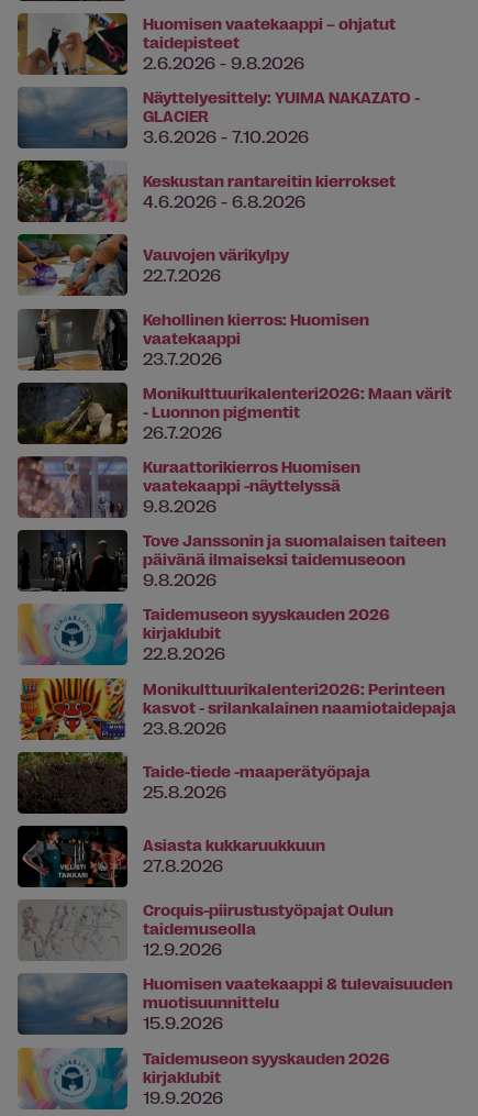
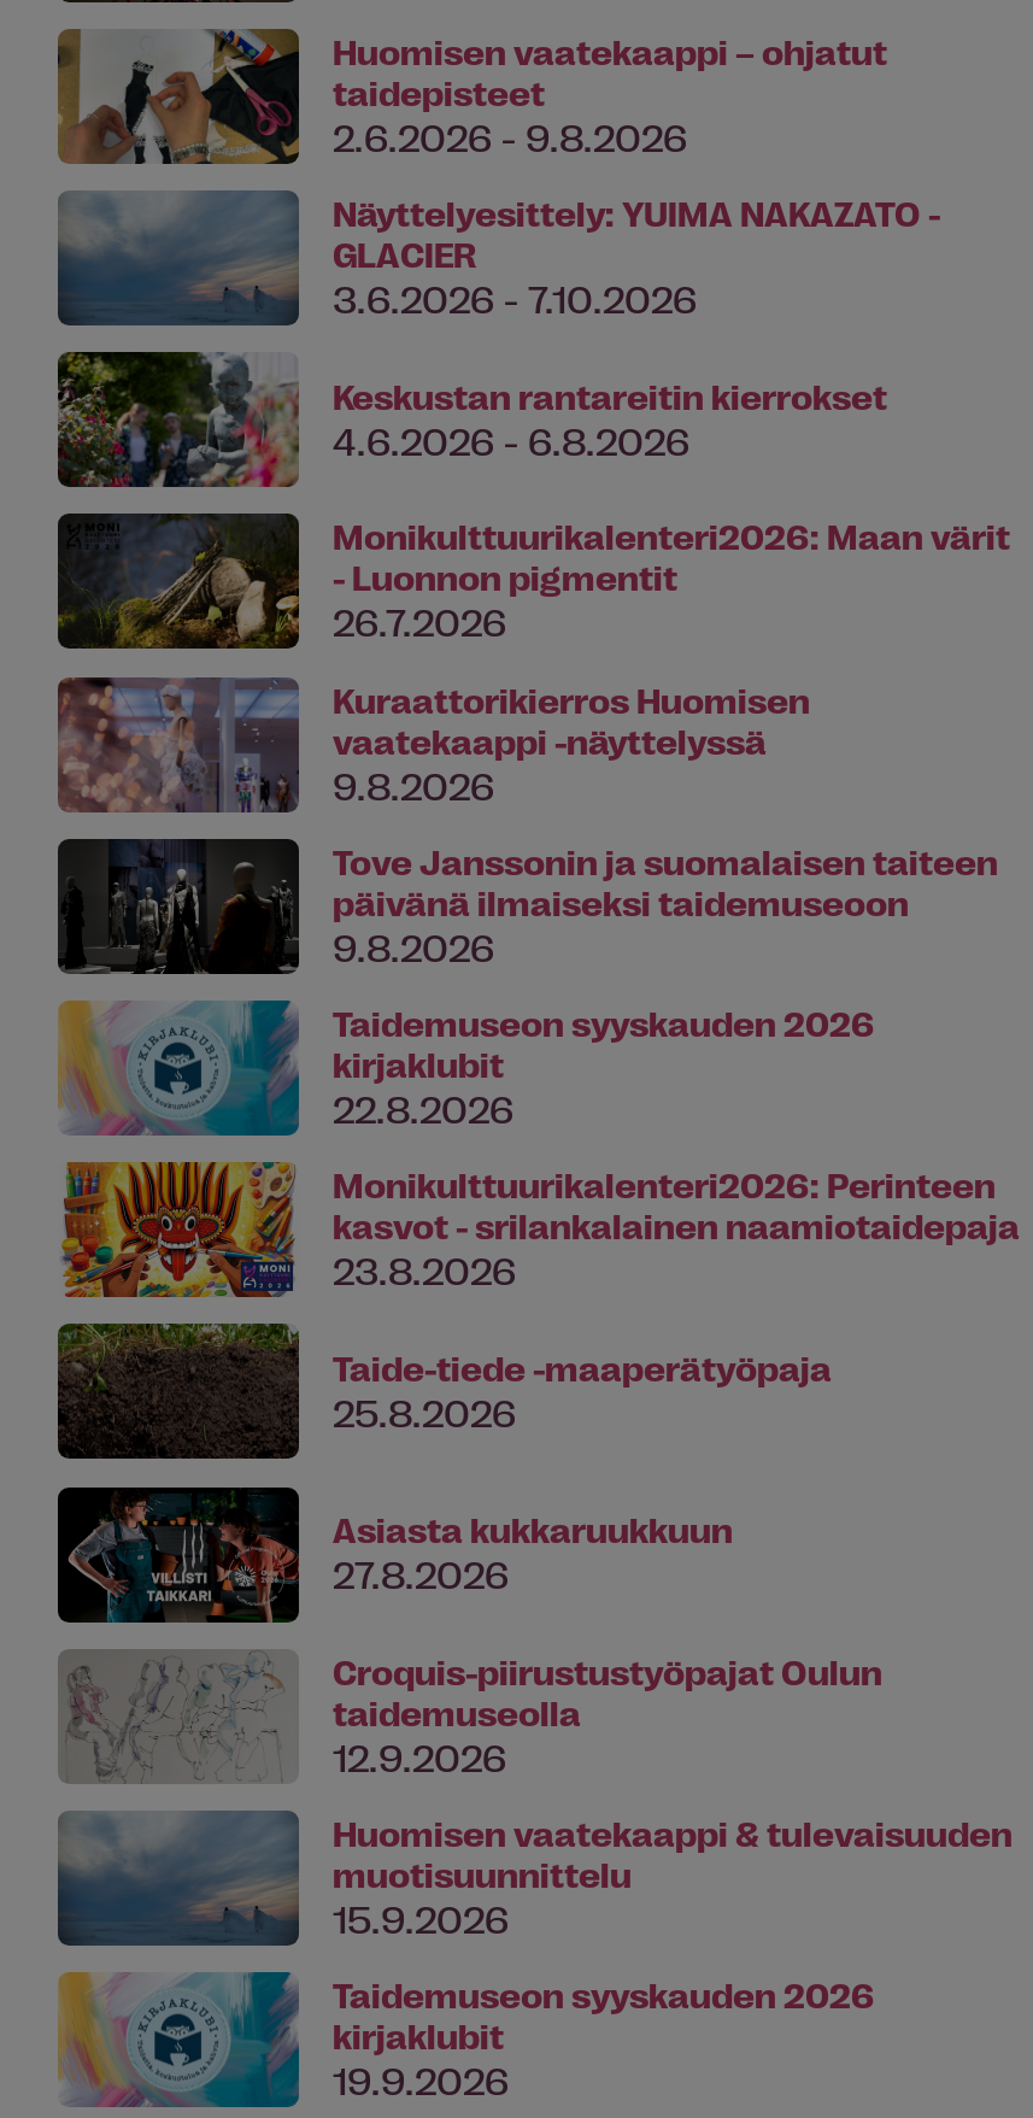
[16,233,369,368] [image] | Vauvojen värikylpy | 22.7.2026 | Kehollinen kierros: Huomisen | vaatekaappi | 23.7.2026 -> none
[18,308,127,372] [image] -> none

